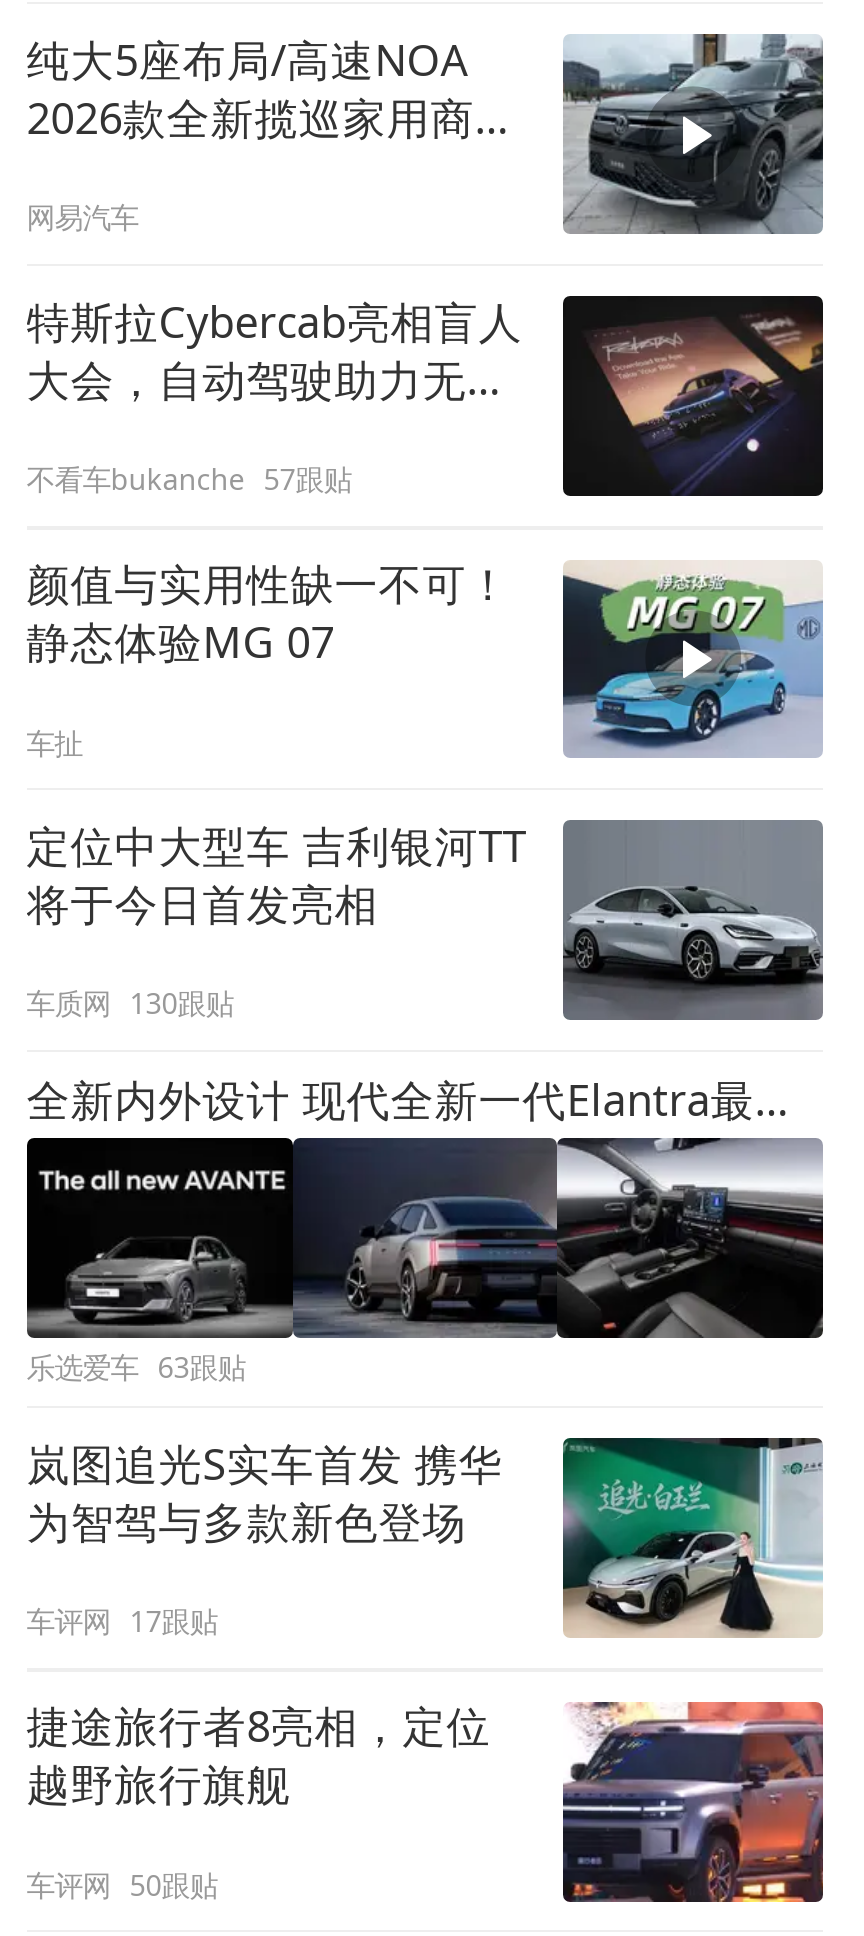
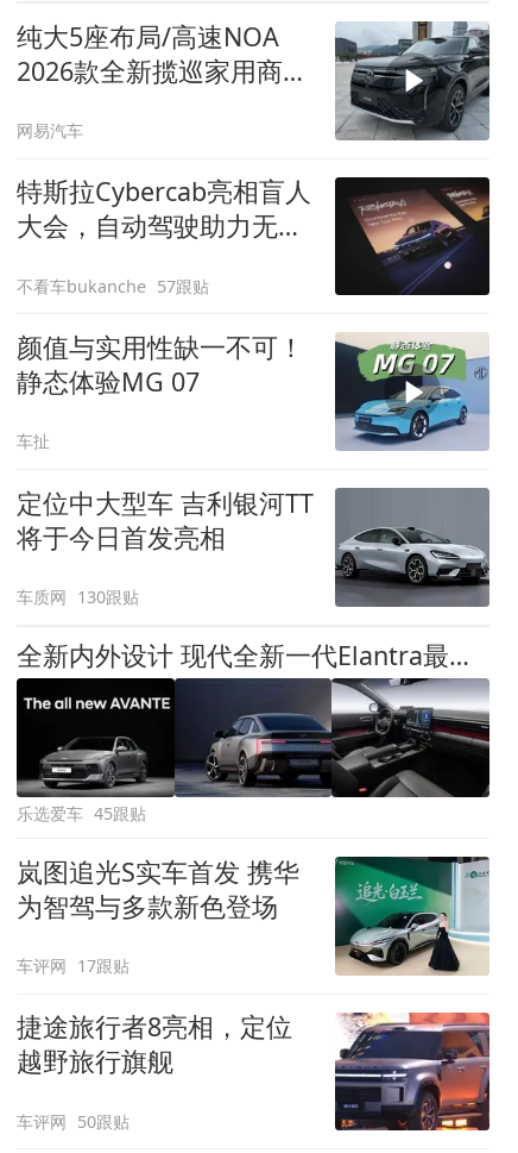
[26,1347,246,1385] 乐选爱车 63跟贴 -> [16,803,146,825] 乐选爱车 45跟贴

